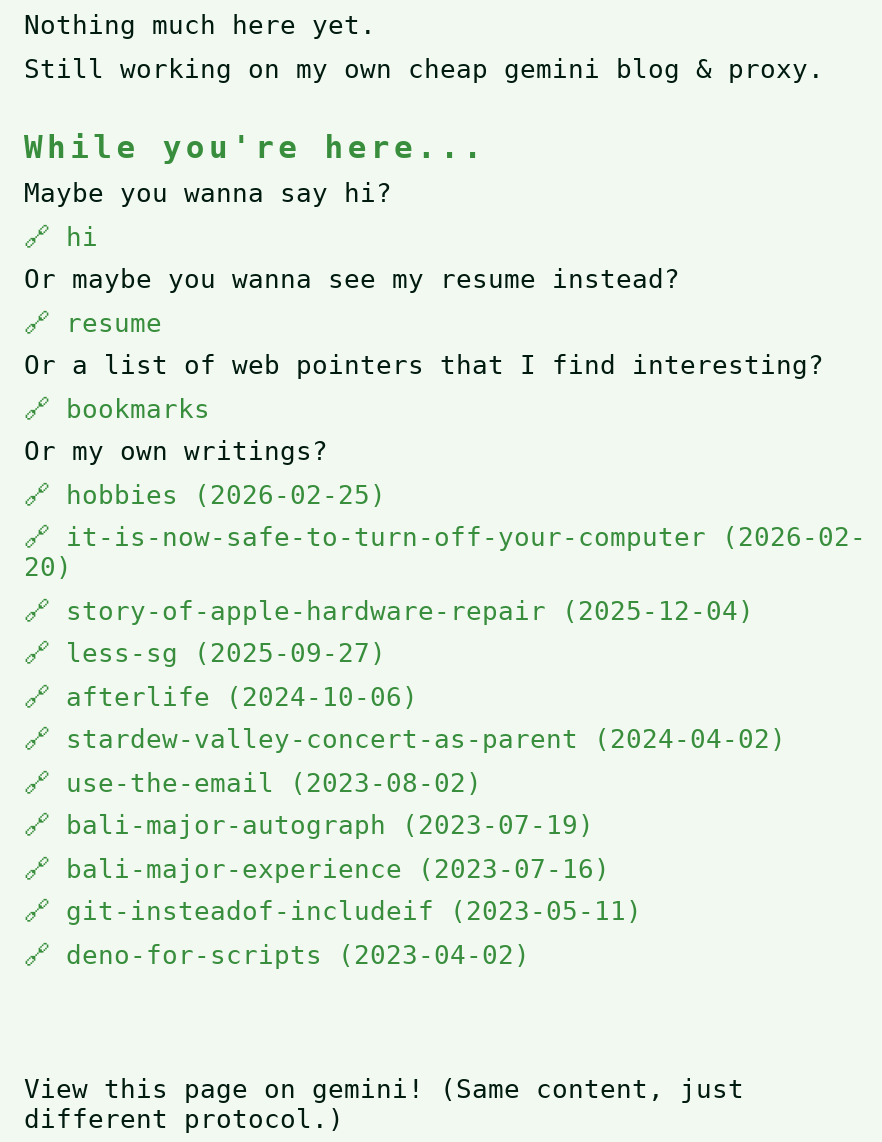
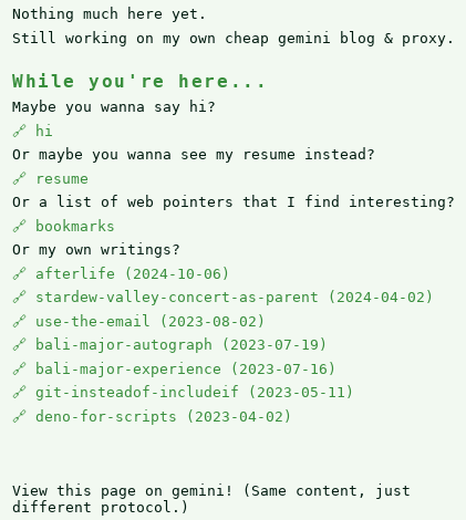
[24,480,866,669] hobbies (2026-02-25) | it-is-now-safe-to-turn-off-your-computer (2026-02- | 20) | story-of-apple-hardware-repair (2025-12-04) | less-sg (2025-09-27) -> none

